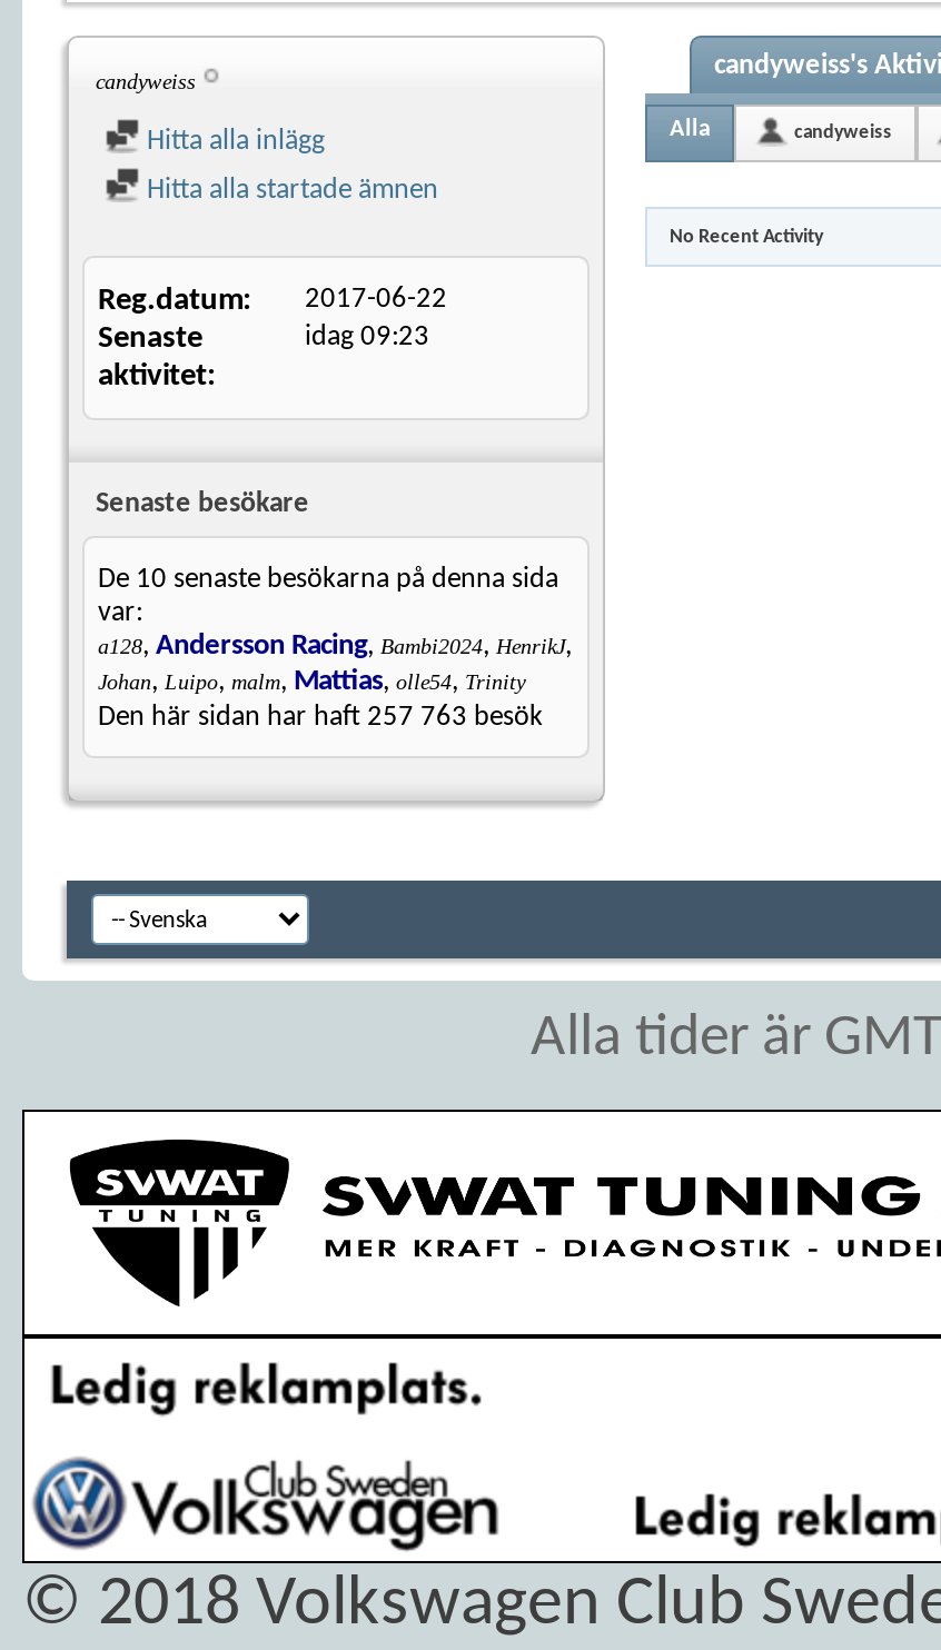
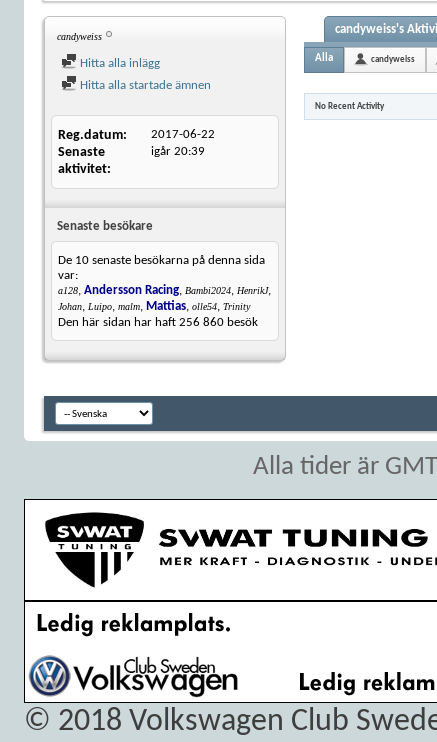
[305,322,429,351] idag 09:23 -> [151,145,205,158] igår 20:39
[98,703,543,732] Den här sidan har haft 257 763 besök -> [58,316,258,329] Den här sidan har haft 256 860 besök

